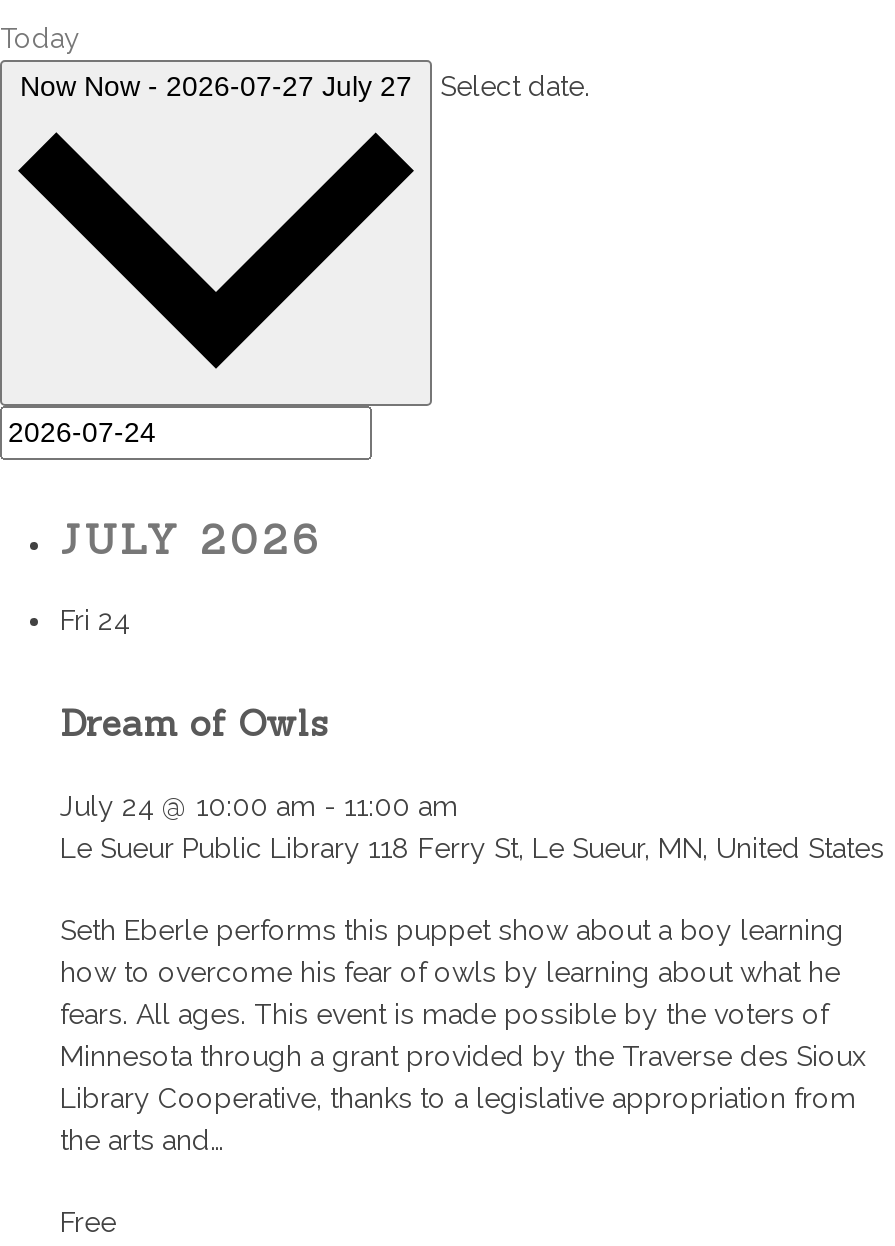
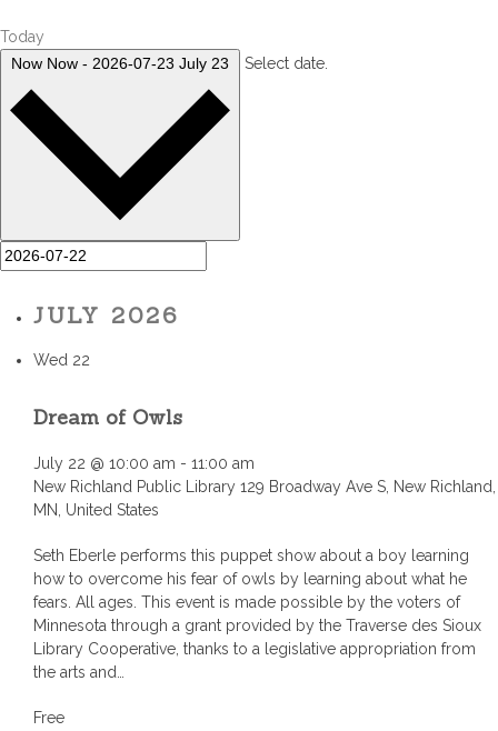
[20,70,590,102] Now Now - 2026-07-27 July 27 Select date. -> [11,54,328,72] Now Now - 2026-07-23 July 23 Select date.
[60,604,130,636] Fri 24 -> [33,351,90,369] Wed 22
[60,790,884,864] July 24 @ 10:00 am - 11:00 am | Le Sueur Public Library 118 Ferry St, Le Sueur, MN, United States -> [33,454,496,519] July 22 @ 10:00 am - 11:00 am | New Richland Public Library 129 Broadway Ave S, New Richland, | MN, United States

